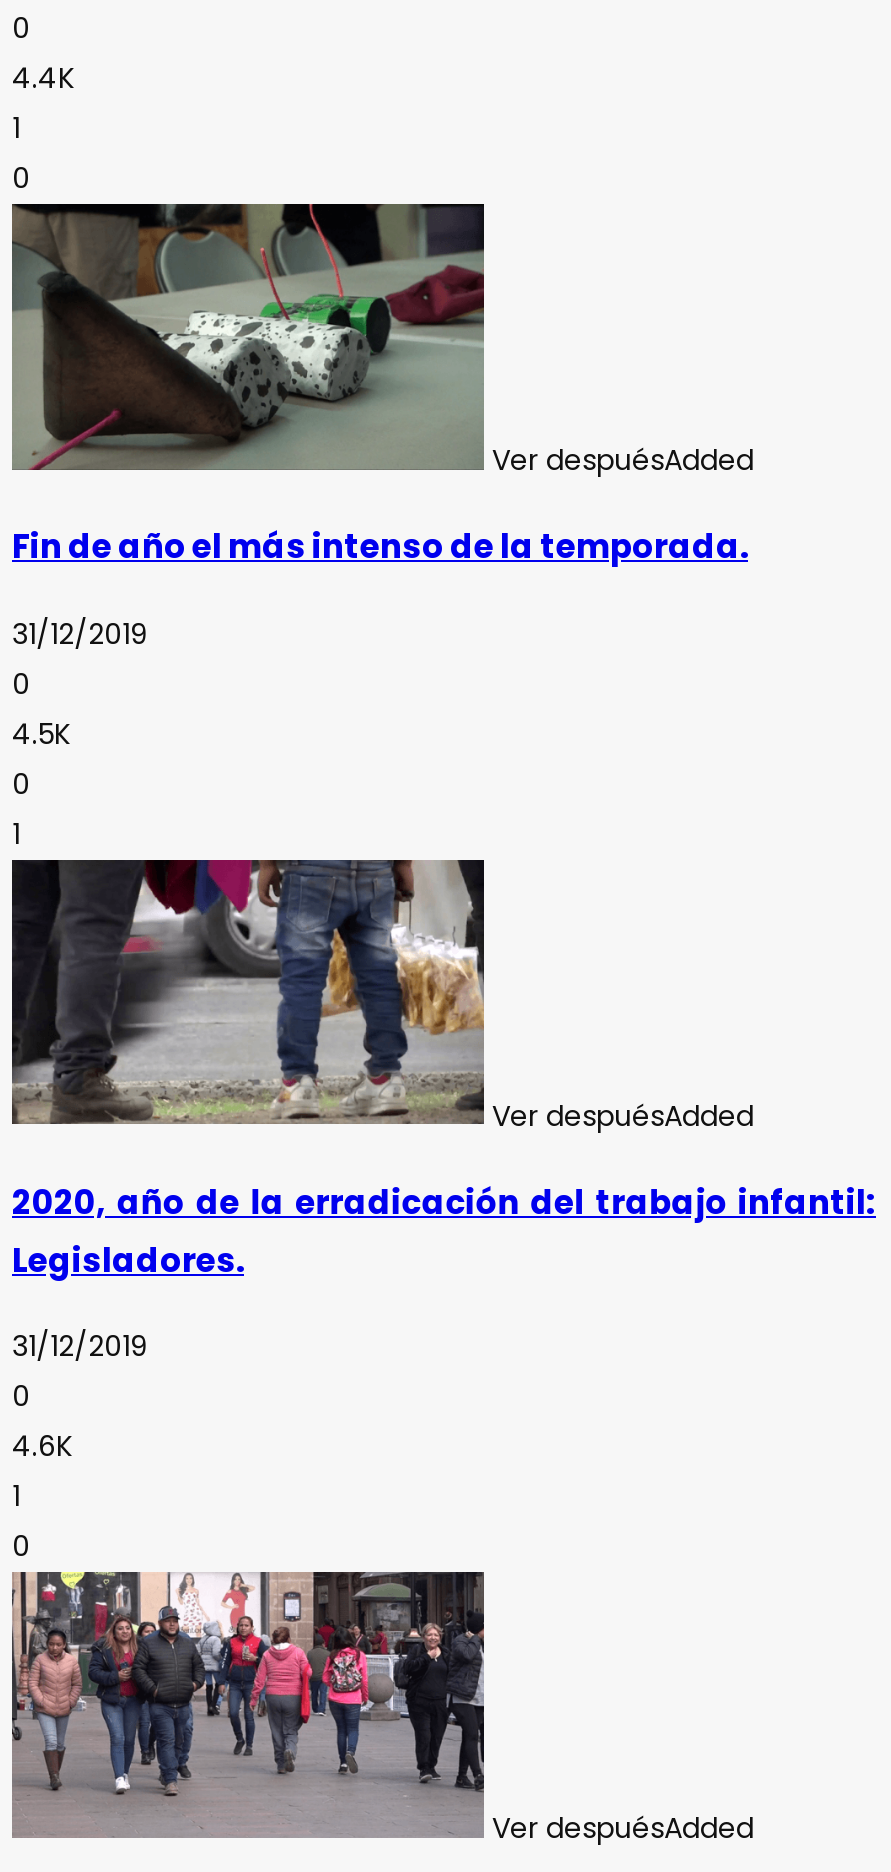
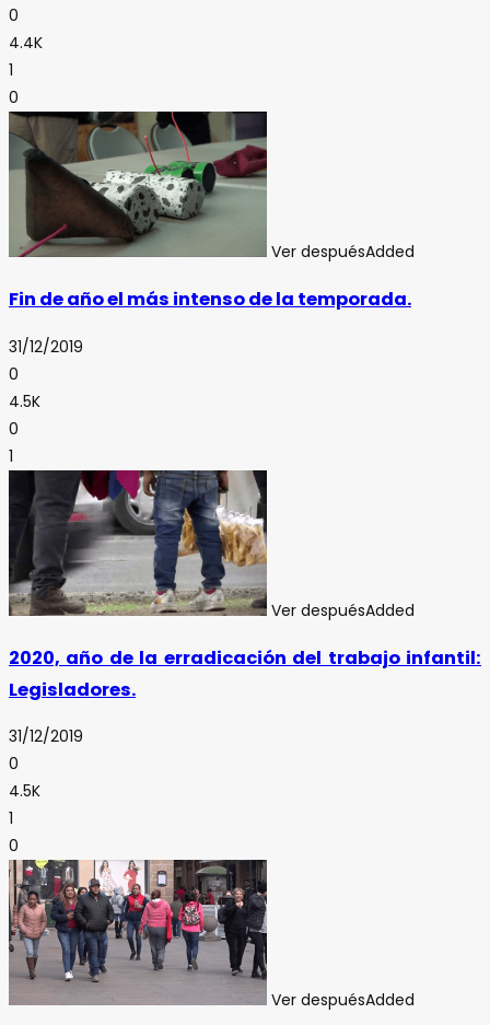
[12,1426,72,1466] 4.6K -> [9,780,40,802] 4.5K

